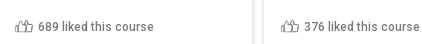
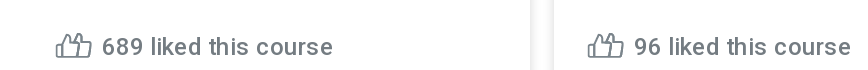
[304,20,420,34] 376 liked this course -> [634,34,852,62] 96 liked this course

